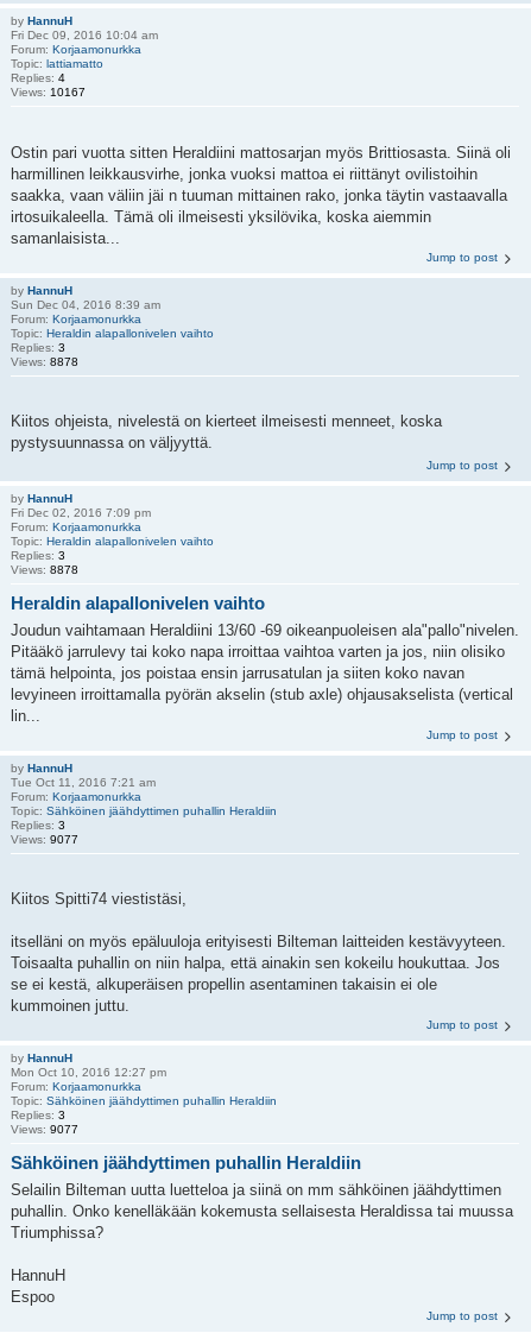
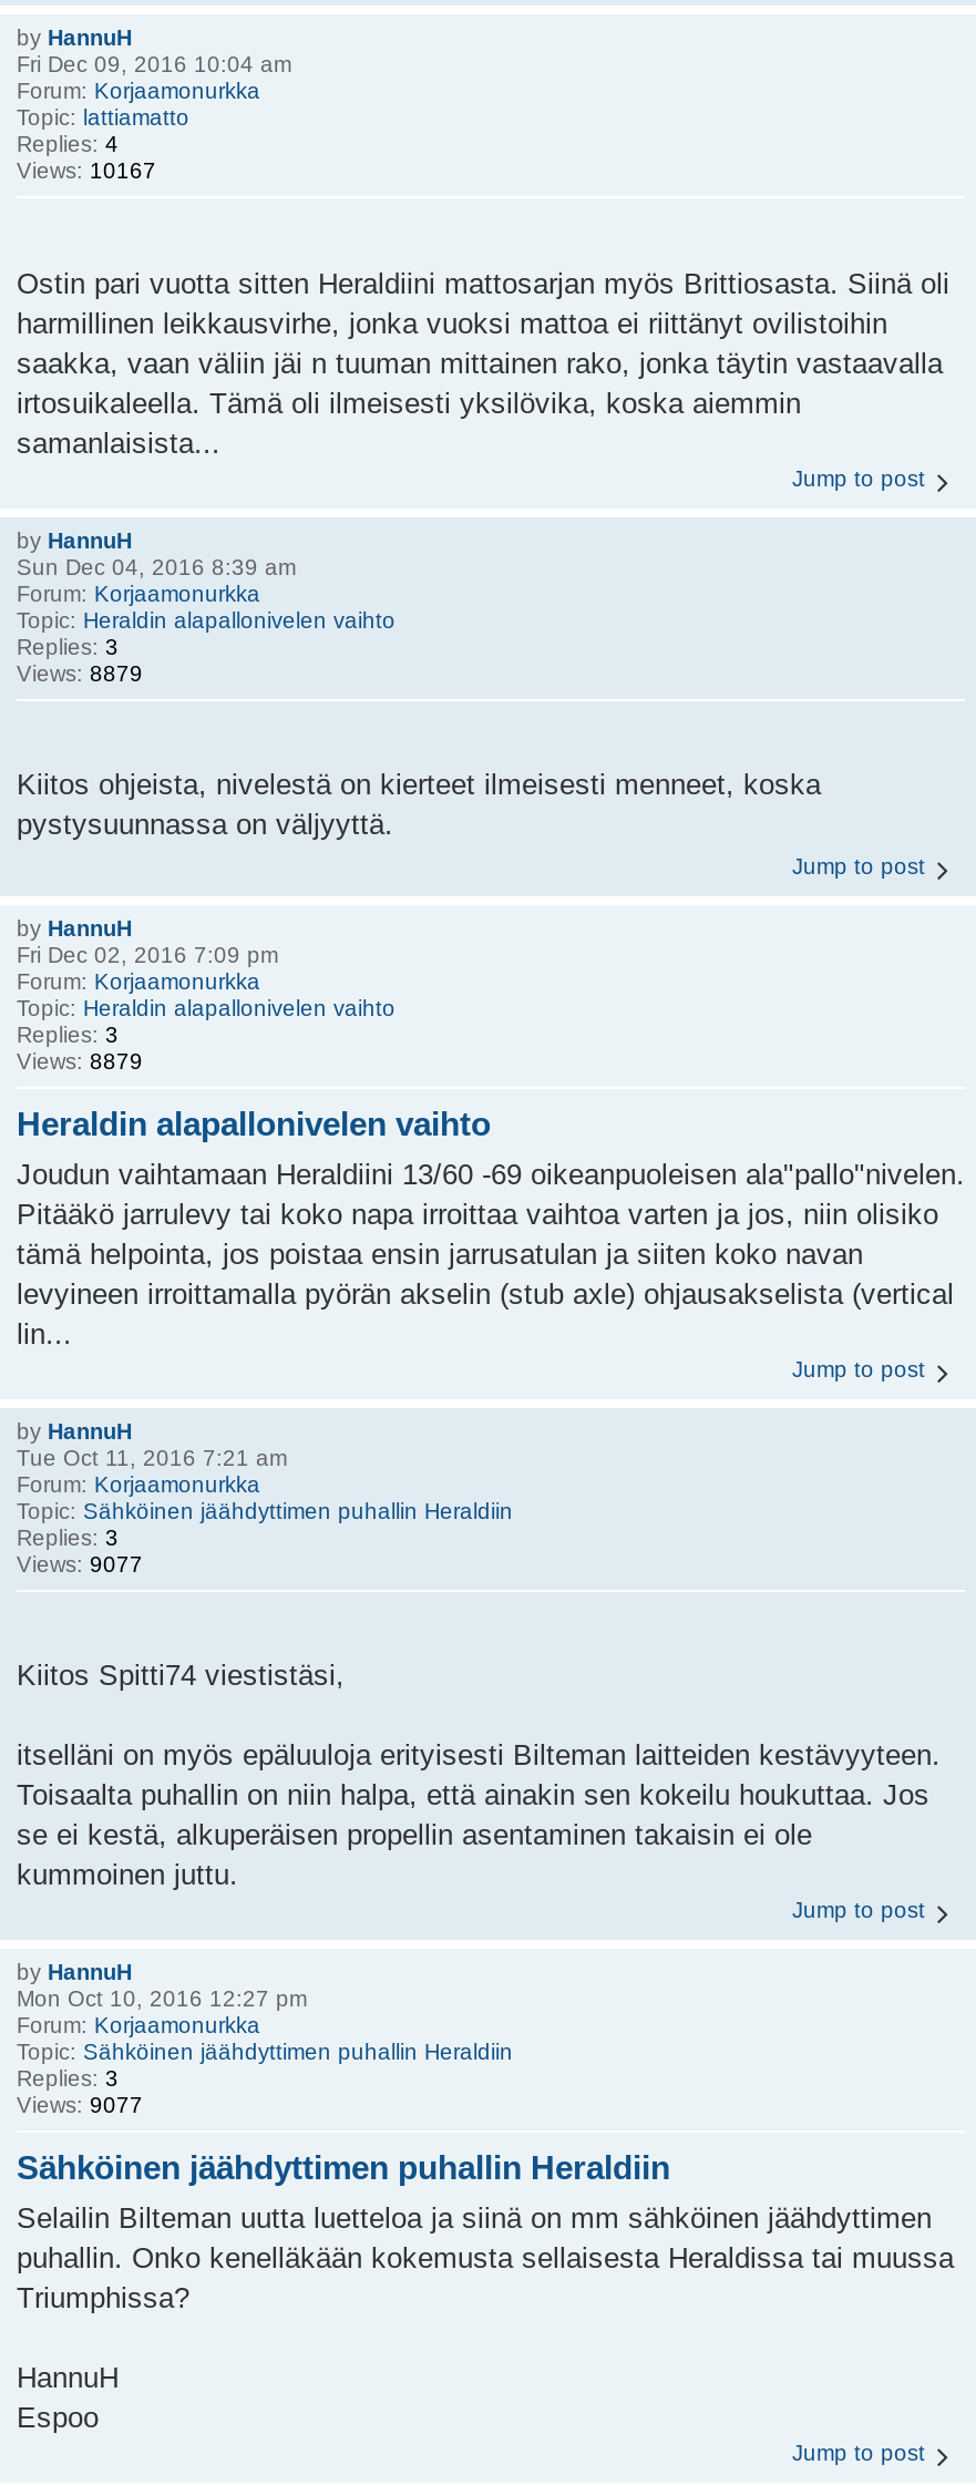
[11,355,78,368] Views: 8878 -> [17,660,143,685] Views: 8879
[11,563,78,576] Views: 8878 -> [17,1049,143,1074] Views: 8879

